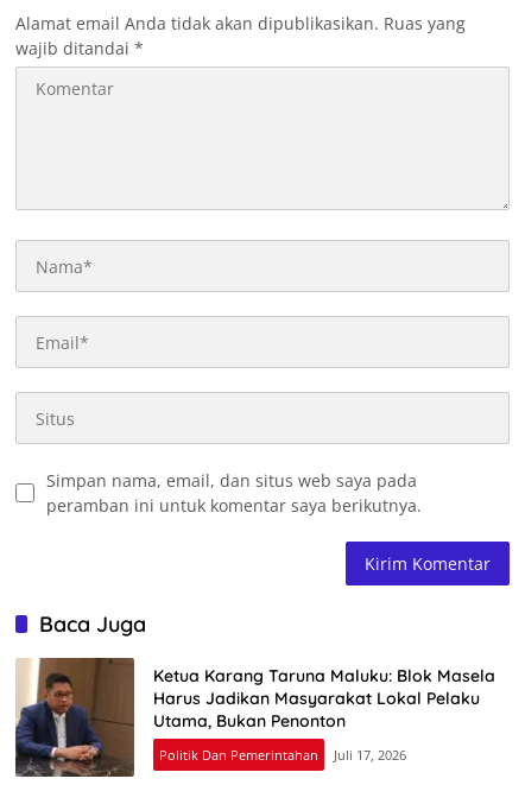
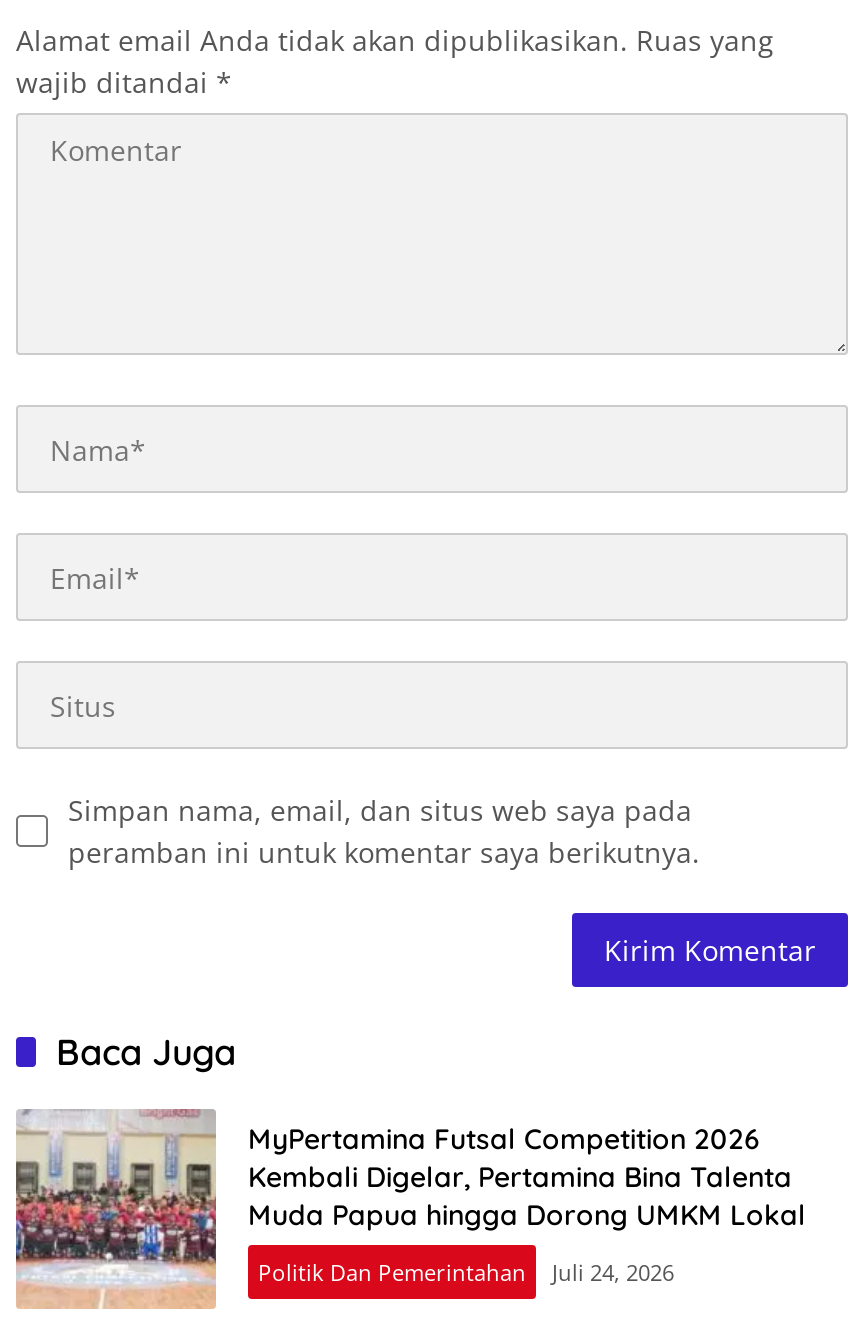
[14,657,495,778] [image] | Ketua Karang Taruna Maluku: Blok Masela | Harus Jadikan Masyarakat Lokal Pelaku | Utama, Bukan Penonton -> [14,1107,806,1309] [image] | MyPertamina Futsal Competition 2026 | Kembali Digelar, Pertamina Bina Talenta | Muda Papua hingga Dorong UMKM Lokal
[159,745,406,763] Politik Dan Pemerintahan Juli 17, 2026 -> [258,1256,674,1286] Politik Dan Pemerintahan Juli 24, 2026

